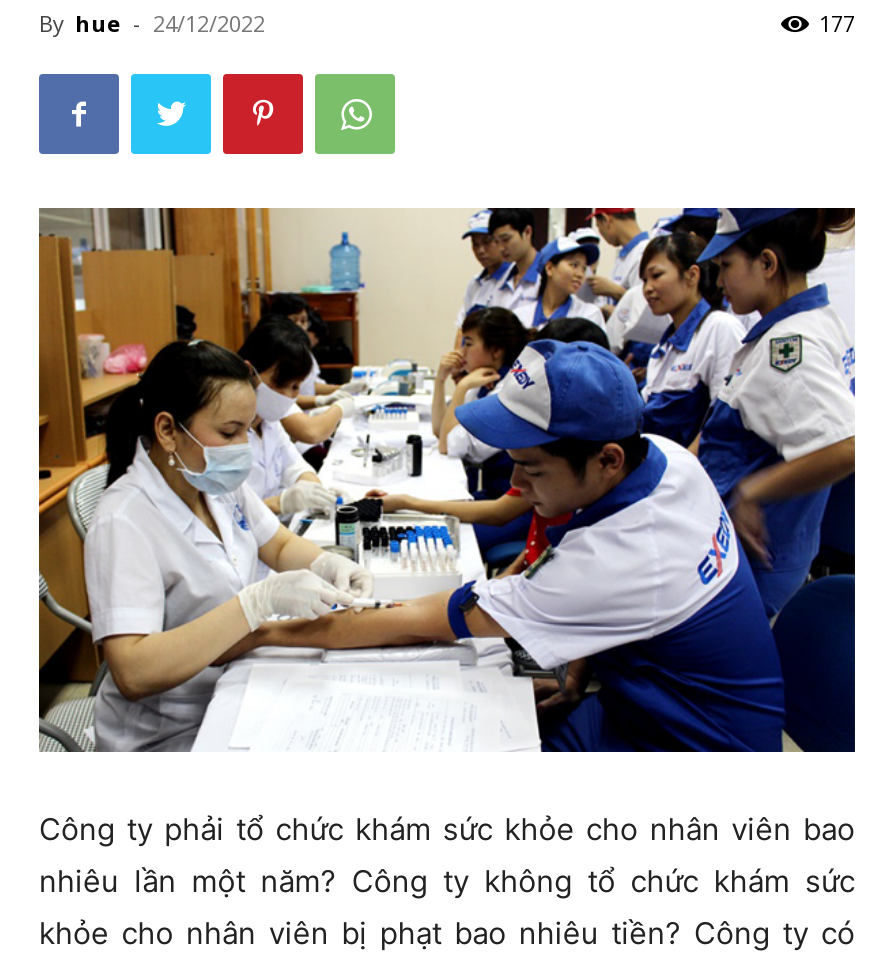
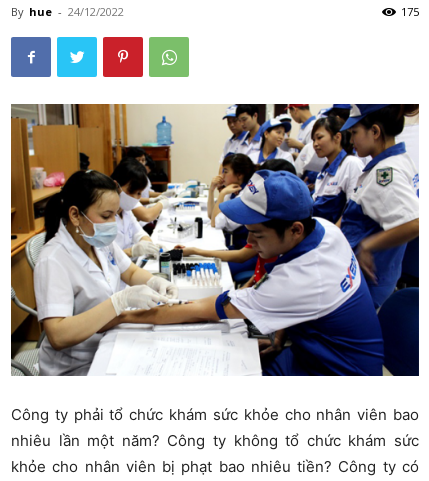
[819,8,855,38] 177 -> [401,4,419,19] 175

